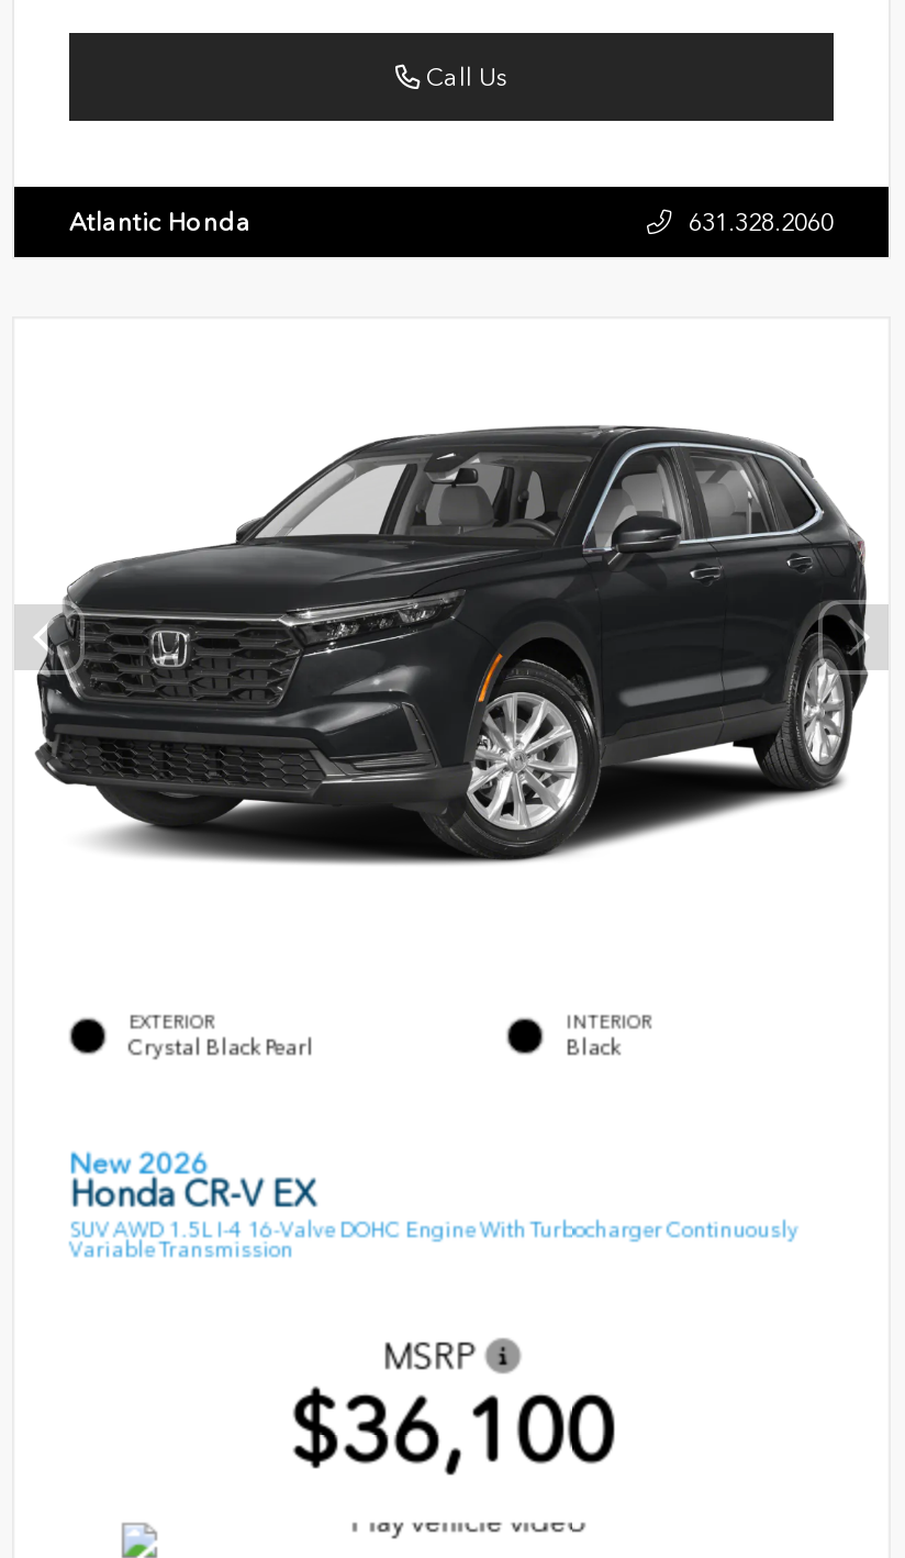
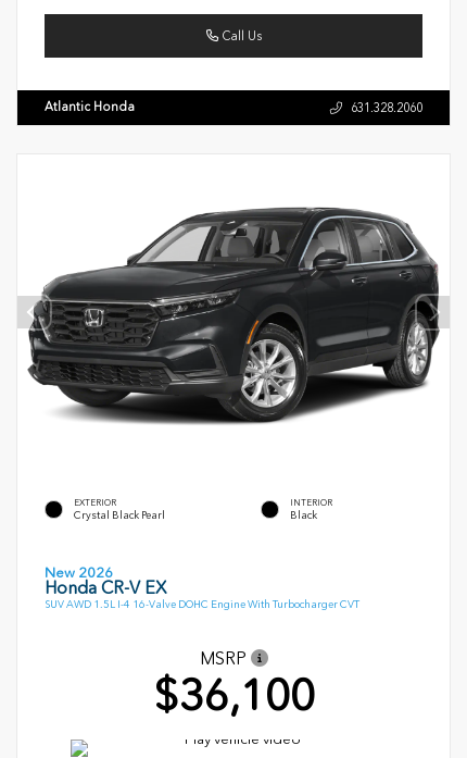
[69,1217,798,1261] SUV AWD 1.5L I-4 16-Valve DOHC Engine With Turbocharger Continuously | Variable Transmission -> [45,599,359,611] SUV AWD 1.5L I-4 16-Valve DOHC Engine With Turbocharger CVT

